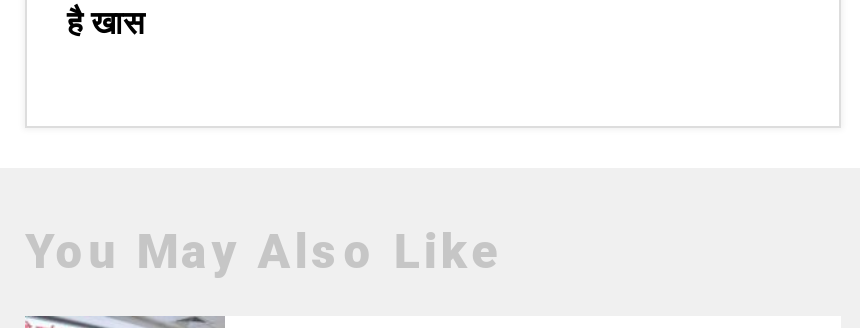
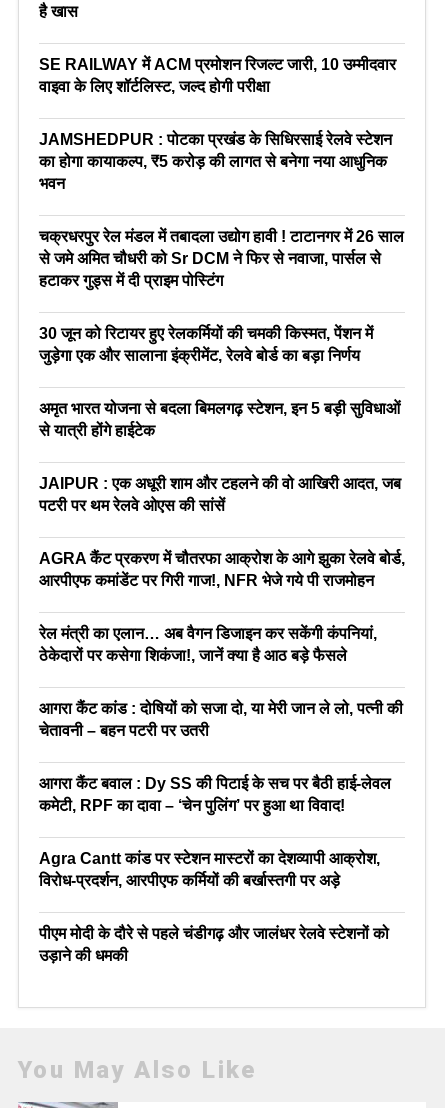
none -> [39,56,405,964] SE RAILWAY में ACM प्रमोशन रिजल्ट जारी, 10 उम्मीदवार | वाइवा के लिए शॉर्टलिस्ट, जल्द होगी परीक्षा | JAMSHEDPUR : पोटका प्रखंड के सिधिरसाई रेलवे स्टेशन | का होगा कायाकल्प, ₹5 करोड़ की लागत से बनेगा नया आधुनिक | भवन | चक्रधरपुर रेल मंडल में तबादला उद्योग हावी ! टाटानगर में 26 साल | से जमे अमित चौधरी को Sr DCM ने फिर से नवाजा, पार्सल से | हटाकर गुड्स में दी प्राइम पोस्टिंग | 30 जून को रिटायर हुए रेलकर्मियों की चमकी किस्मत, पेंशन में | जुड़ेगा एक और सालाना इंक्रीमेंट, रेलवे बोर्ड का बड़ा निर्णय | अमृत भारत योजना से बदला बिमलगढ़ स्टेशन, इन 5 बड़ी सुविधाओं | से यात्री होंगे हाईटेक | JAIPUR : एक अधूरी शाम और टहलने की वो आखिरी आदत, जब | पटरी पर थम रेलवे ओएस की सांसें | AGRA कैंट प्रकरण में चौतरफा आक्रोश के आगे झुका रेलवे बोर्ड, | आरपीएफ कमांडेंट पर गिरी गाज!, NFR भेजे गये पी राजमोहन | रेल मंत्री का एलान… अब वैगन डिजाइन कर सकेंगी कंपनियां, | ठेकेदारों पर कसेगा शिकंजा!, जानें क्या है आठ बड़े फैसले | आगरा कैंट कांड : दोषियों को सजा दो, या मेरी जान ले लो, पत्नी की | चेतावनी – बहन पटरी पर उतरी | आगरा कैंट बवाल : Dy SS की पिटाई के सच पर बैठी हाई-लेवल | कमेटी, RPF का दावा – ‘चेन पुलिंग’ पर हुआ था विवाद! | Agra Cantt कांड पर स्टेशन मास्टरों का देशव्यापी आक्रोश, | विरोध-प्रदर्शन, आरपीएफ कर्मियों की बर्खास्तगी पर अड़े | पीएम मोदी के दौरे से पहले चंडीगढ़ और जालंधर रेलवे स्टेशनों को | उड़ाने की धमकी

